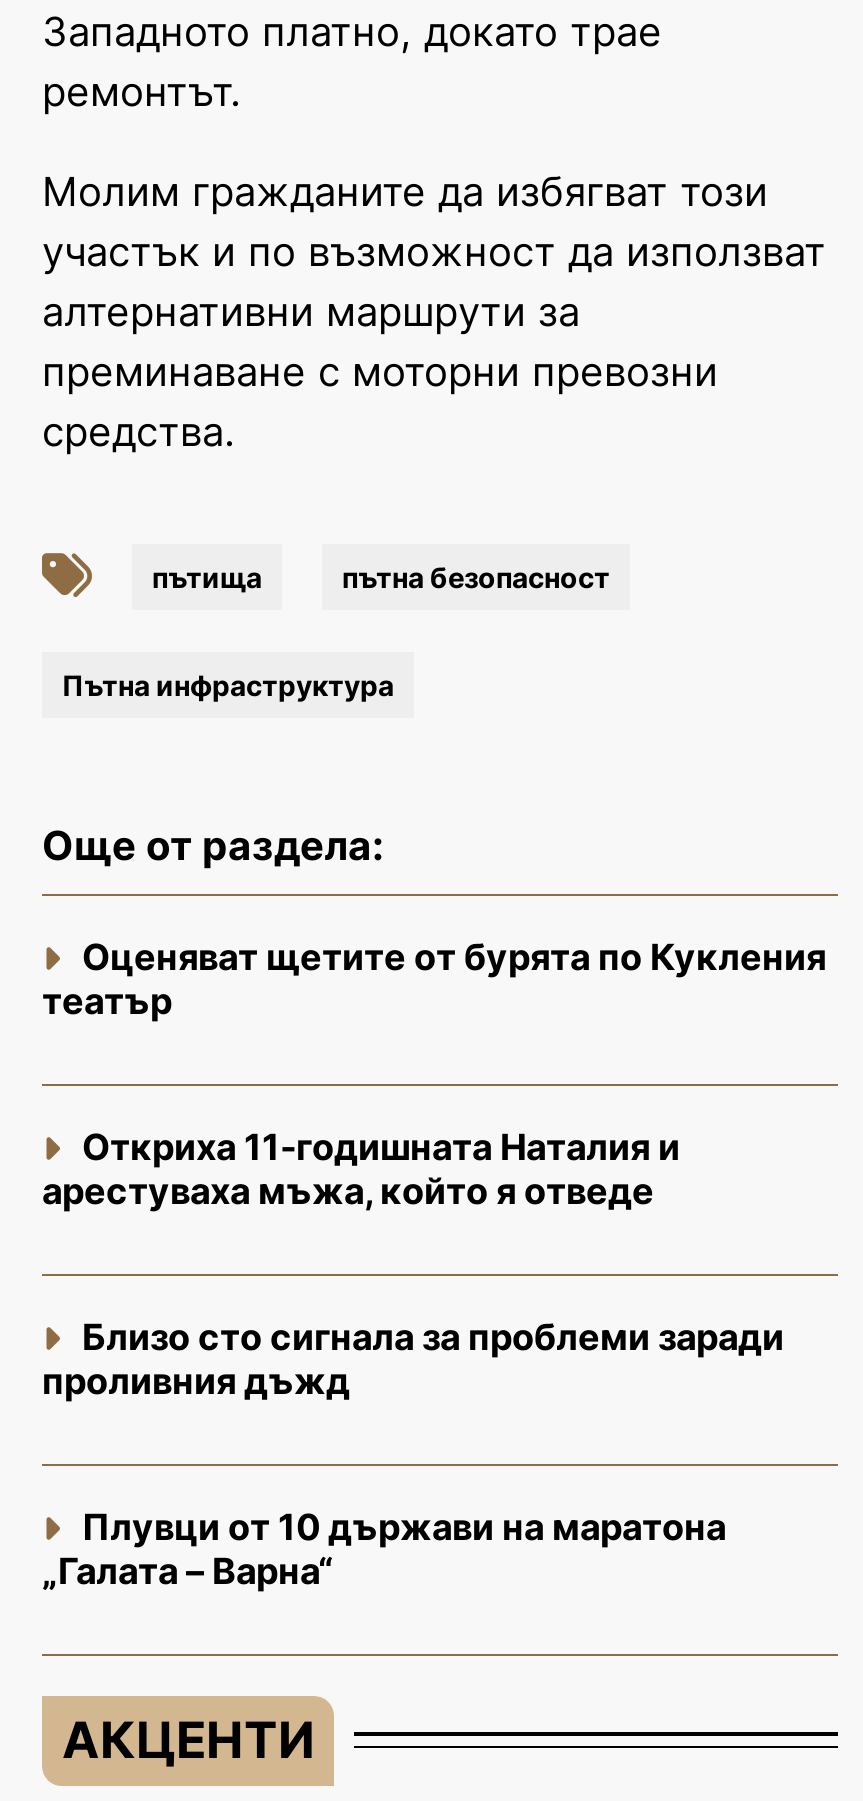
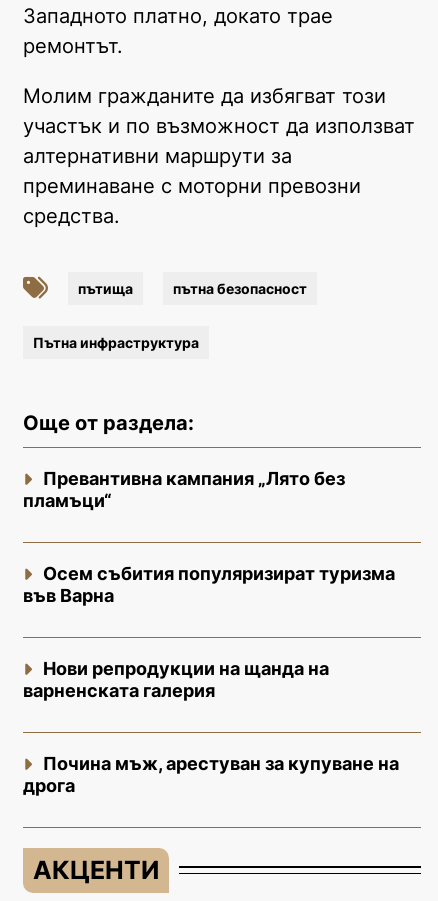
[42,935,826,1021] Оценяват щетите от бурята по Кукления | театър -> [23,467,345,510] Превантивна кампания „Лято без | пламъци“
[42,1125,680,1211] Откриха 11-годишната Наталия и | арестуваха мъжа, който я отведе -> [23,562,395,605] Осем събития популяризират туризма | във Варна
[42,1315,784,1401] Близо сто сигнала за проблеми заради | проливния дъжд -> [23,657,329,700] Нови репродукции на щанда на | варненската галерия
[42,1505,726,1591] Плувци от 10 държави на маратона | „Галата – Варна“ -> [23,752,399,795] Почина мъж, арестуван за купуване на | дрога

